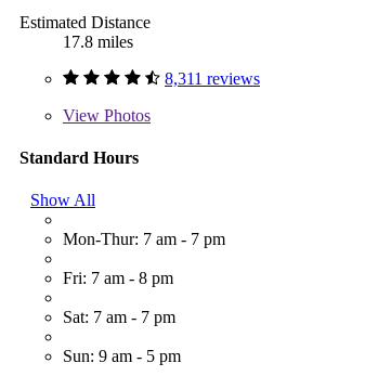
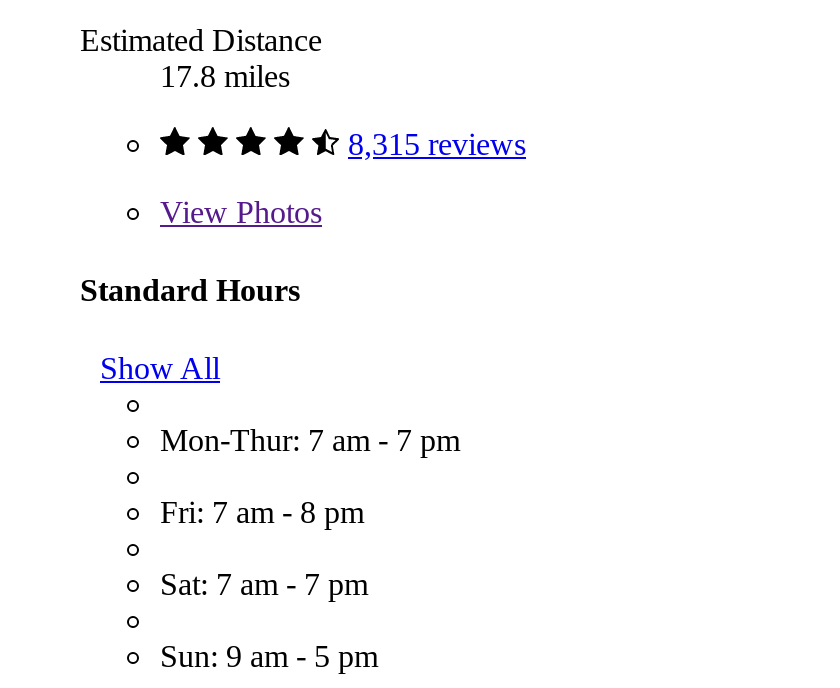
[165,69,260,87] 8,311 reviews -> [348,126,526,160] 8,315 reviews

